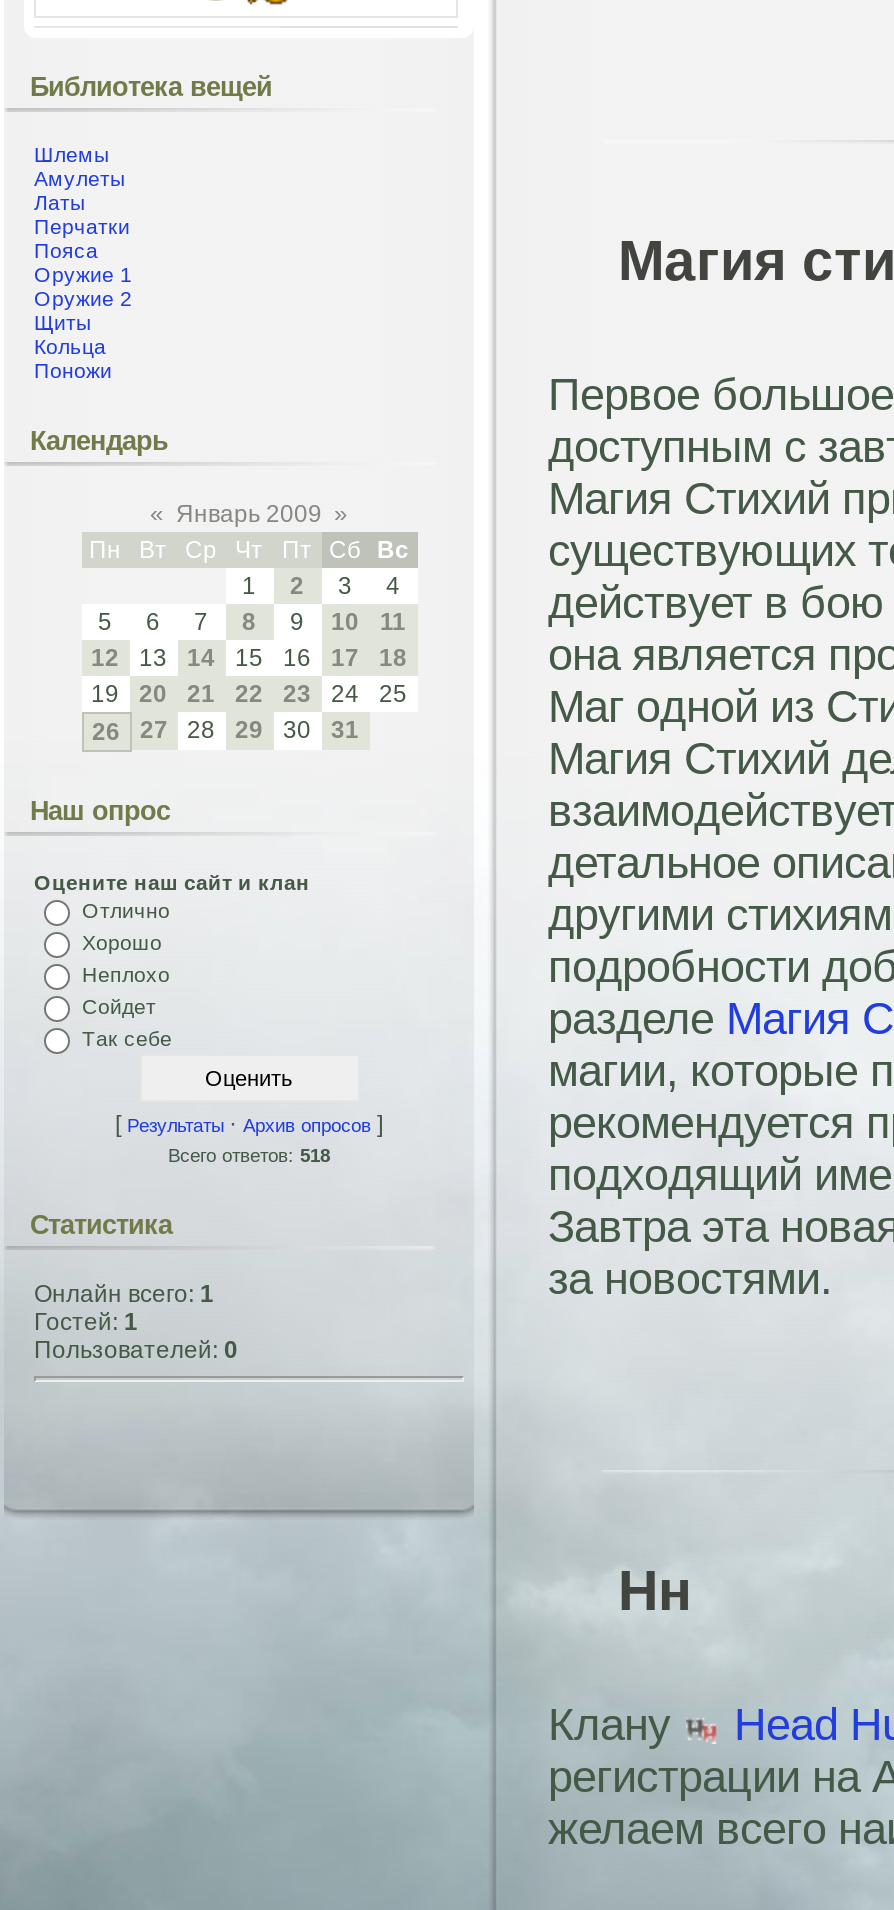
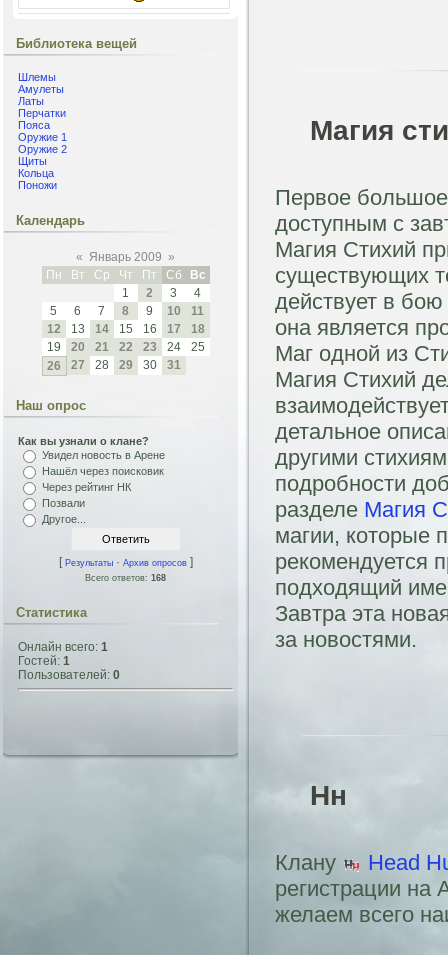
[34,870,310,1050] Оцените наш сайт и клан | Отлично | Хорошо | Неплохо | Сойдет | Так себе -> [18,435,165,525] Как вы узнали о клане? | Увидел новость в Арене | Нашёл через поисковик | Через рейтинг НК | Позвали | Другое...
[168,1146,330,1166] Всего ответов: 518 -> [85,573,166,583] Всего ответов: 168

